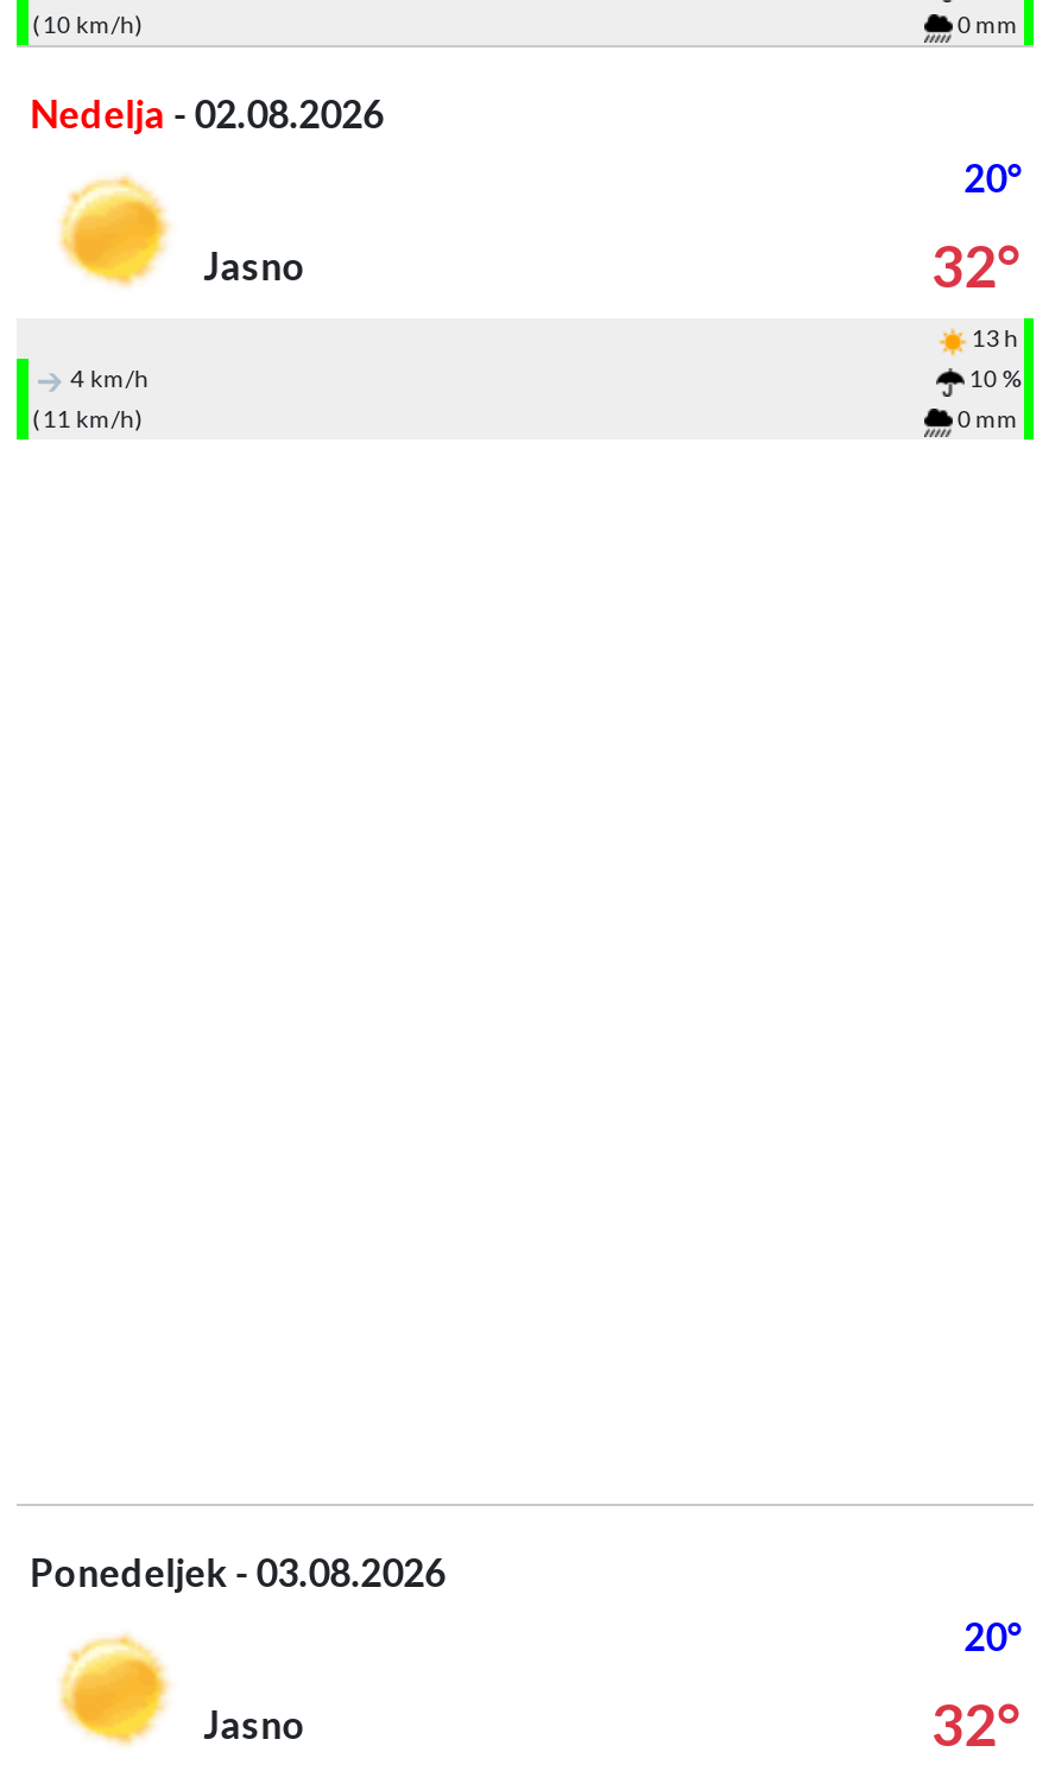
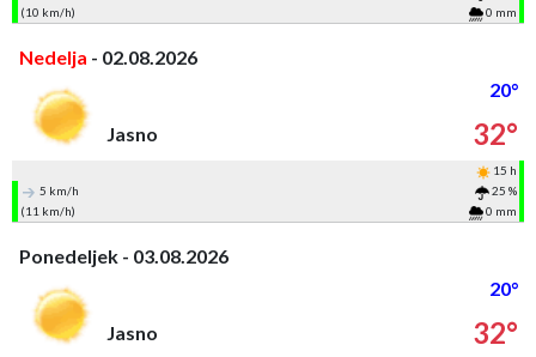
[971,324,1019,352] 13 h -> [493,163,517,178] 15 h
[66,364,149,393] 4 km/h -> [37,184,79,198] 5 km/h
[969,364,1019,393] 10 % -> [491,184,517,198] 25 %

